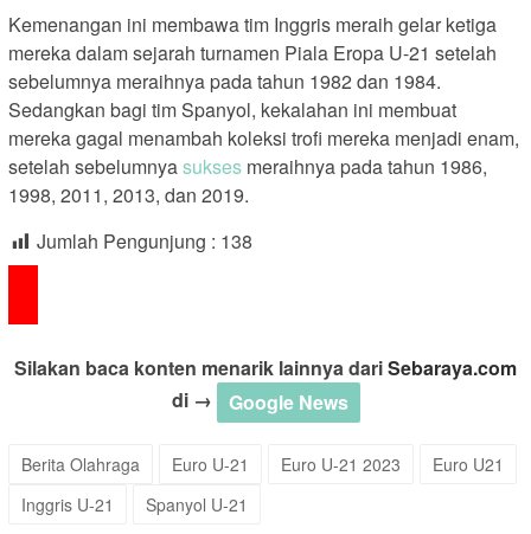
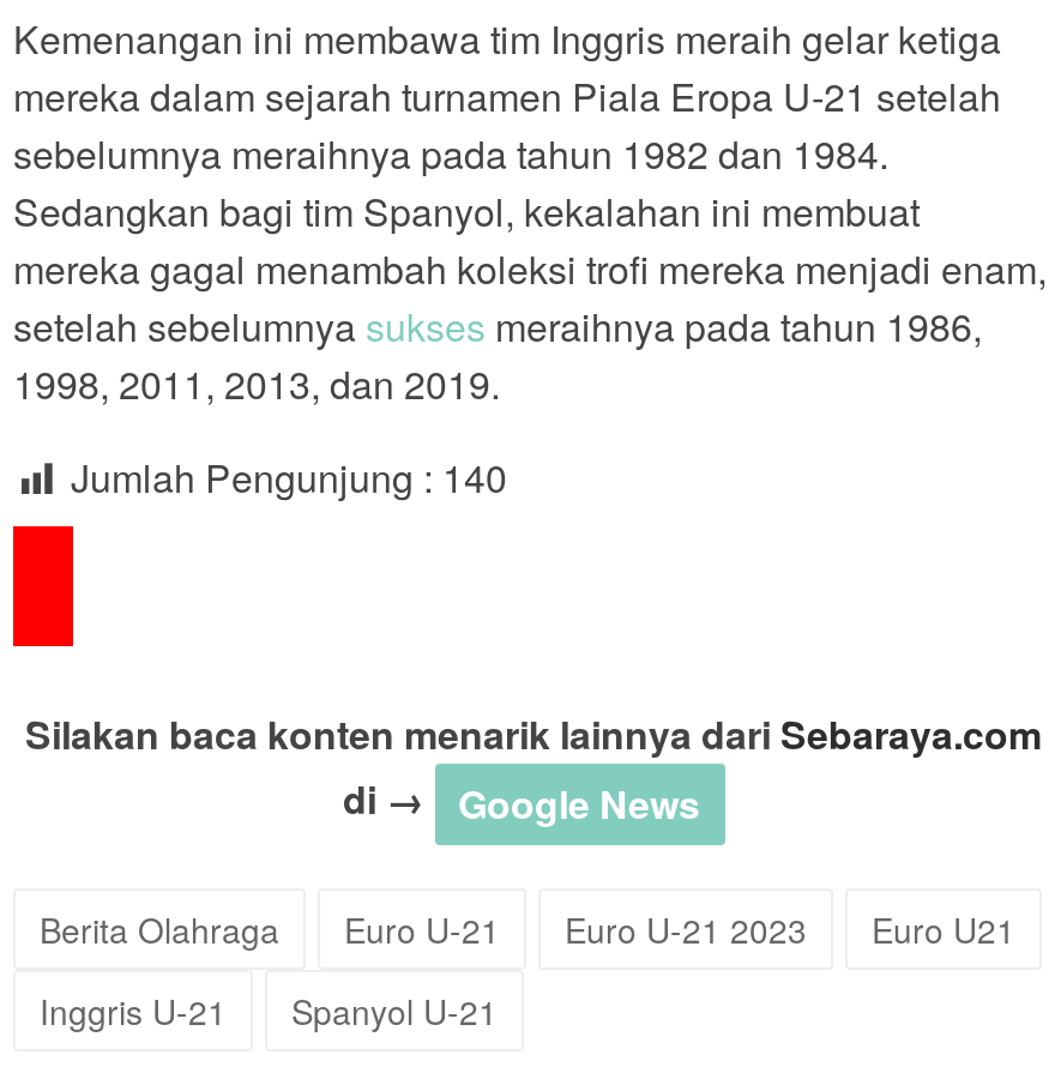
[37,227,252,254] Jumlah Pengunjung : 138 -> [71,449,507,504] Jumlah Pengunjung : 140

